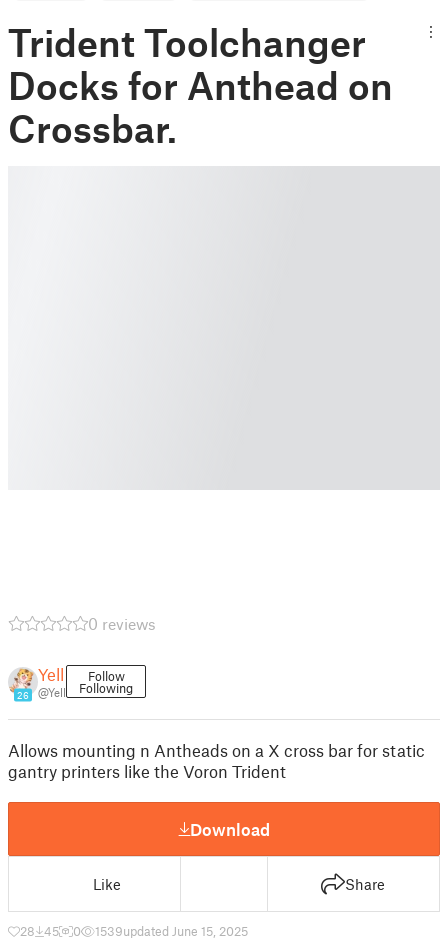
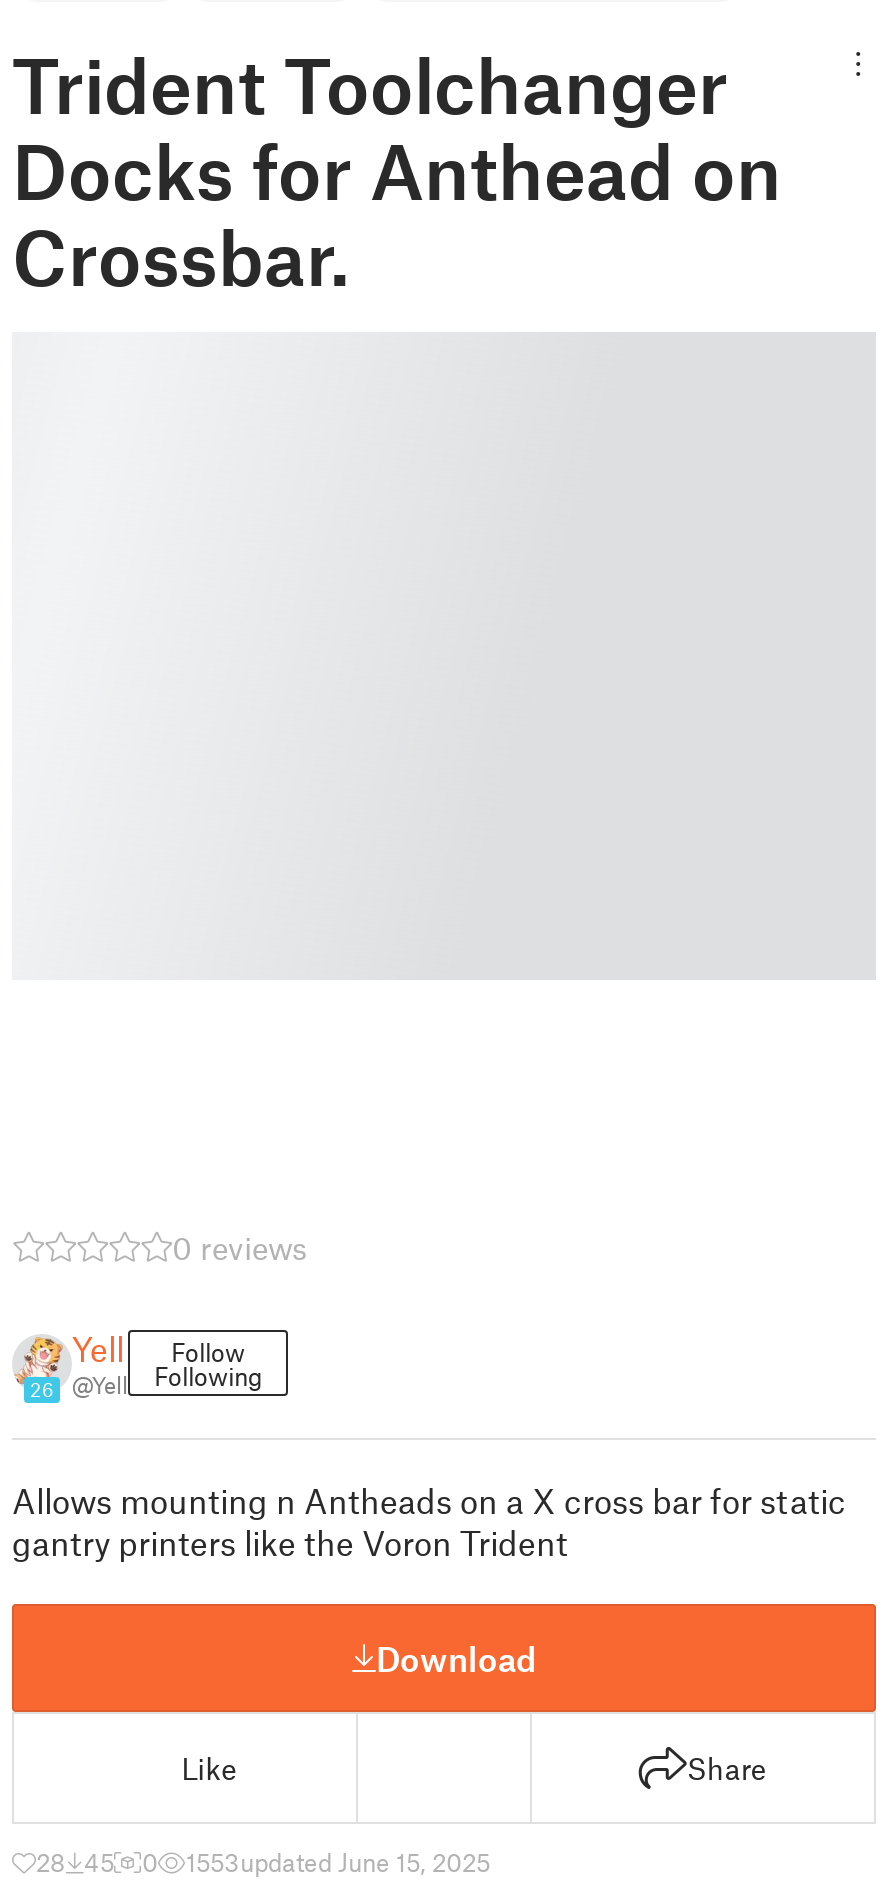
[95,923,248,939] 1539updated June 15, 2025 -> [186,1846,490,1878] 1553updated June 15, 2025

